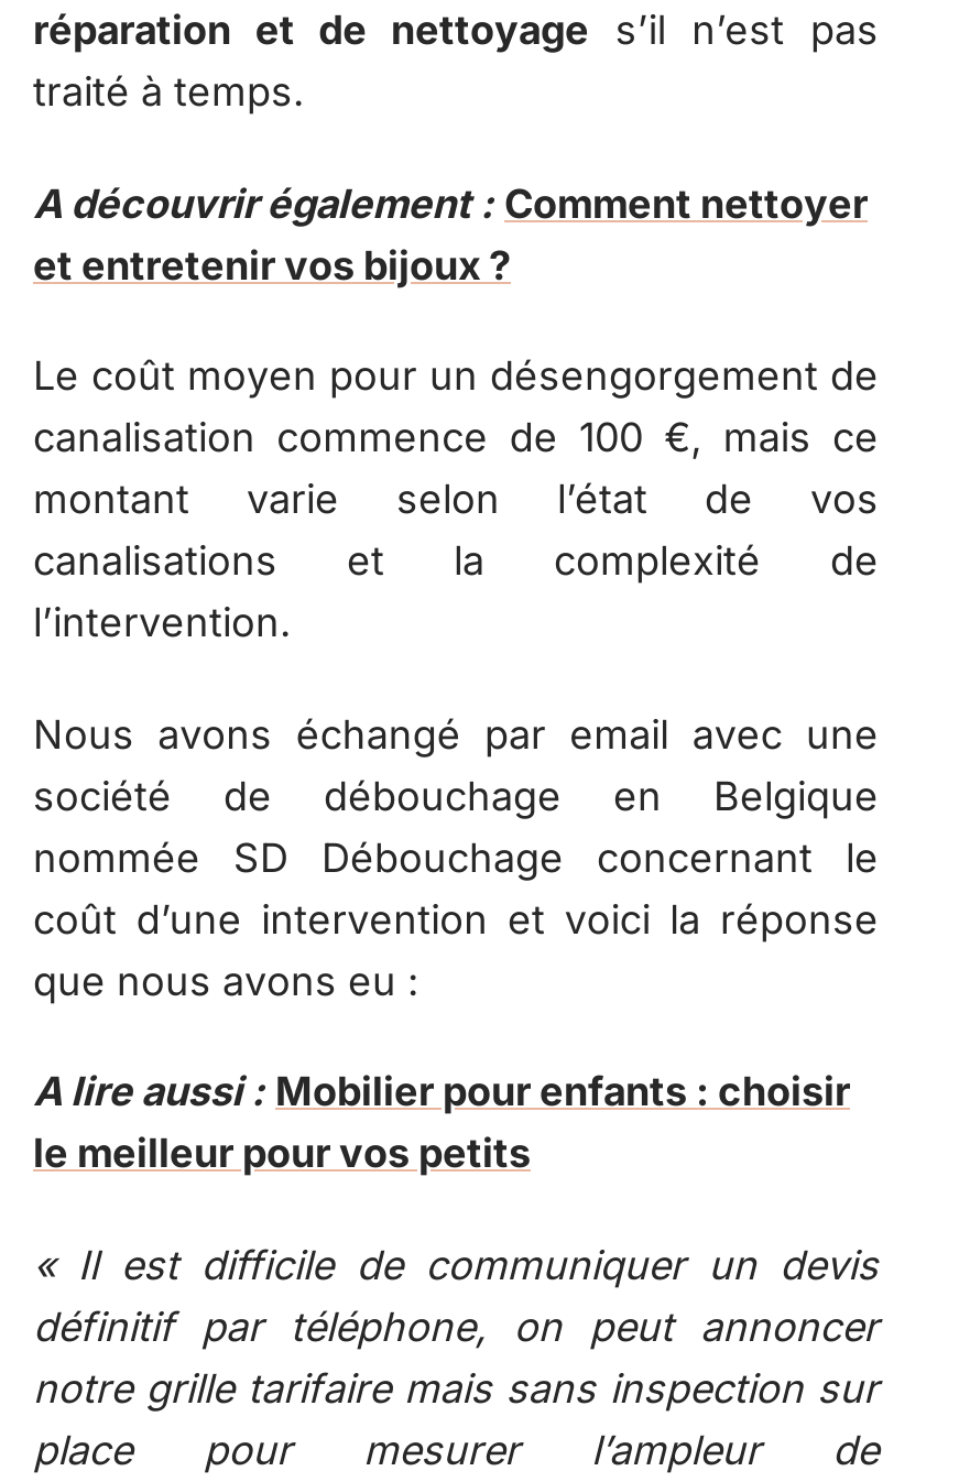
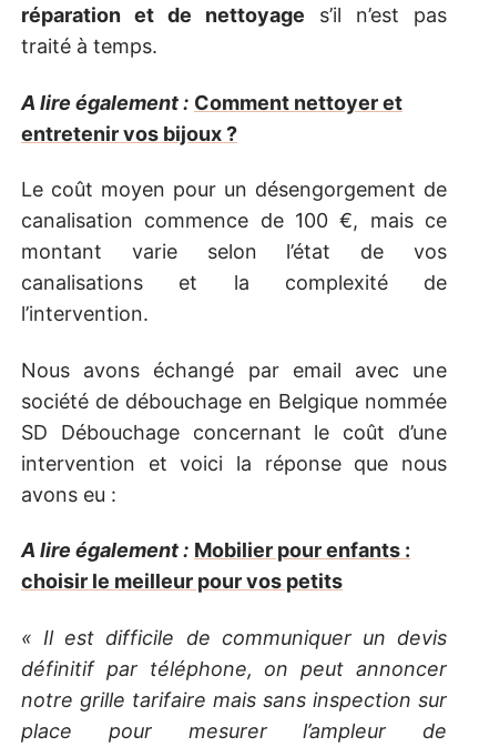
[33,180,868,288] A découvrir également : Comment nettoyer | et entretenir vos bijoux ? -> [21,91,402,145] A lire également : Comment nettoyer et | entretenir vos bijoux ?
[33,1068,850,1176] A lire aussi : Mobilier pour enfants : choisir | le meilleur pour vos petits -> [21,539,410,593] A lire également : Mobilier pour enfants : | choisir le meilleur pour vos petits

